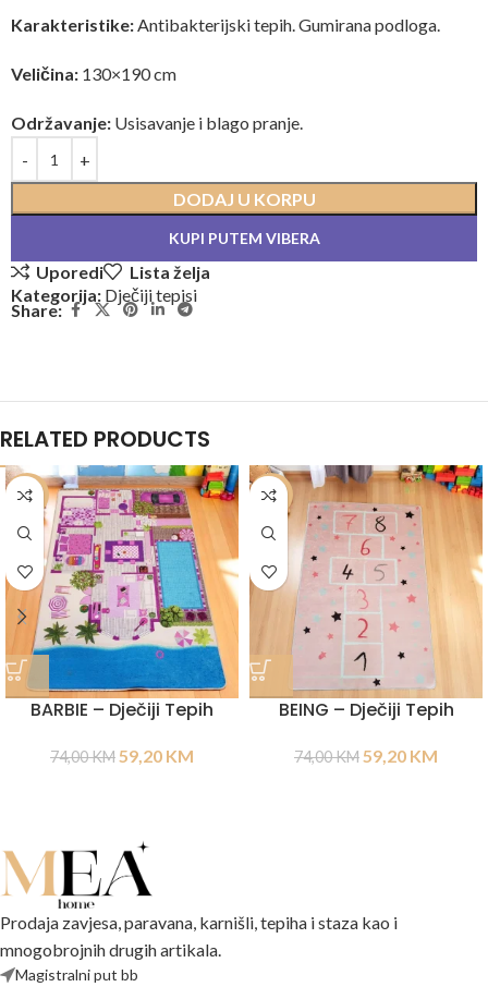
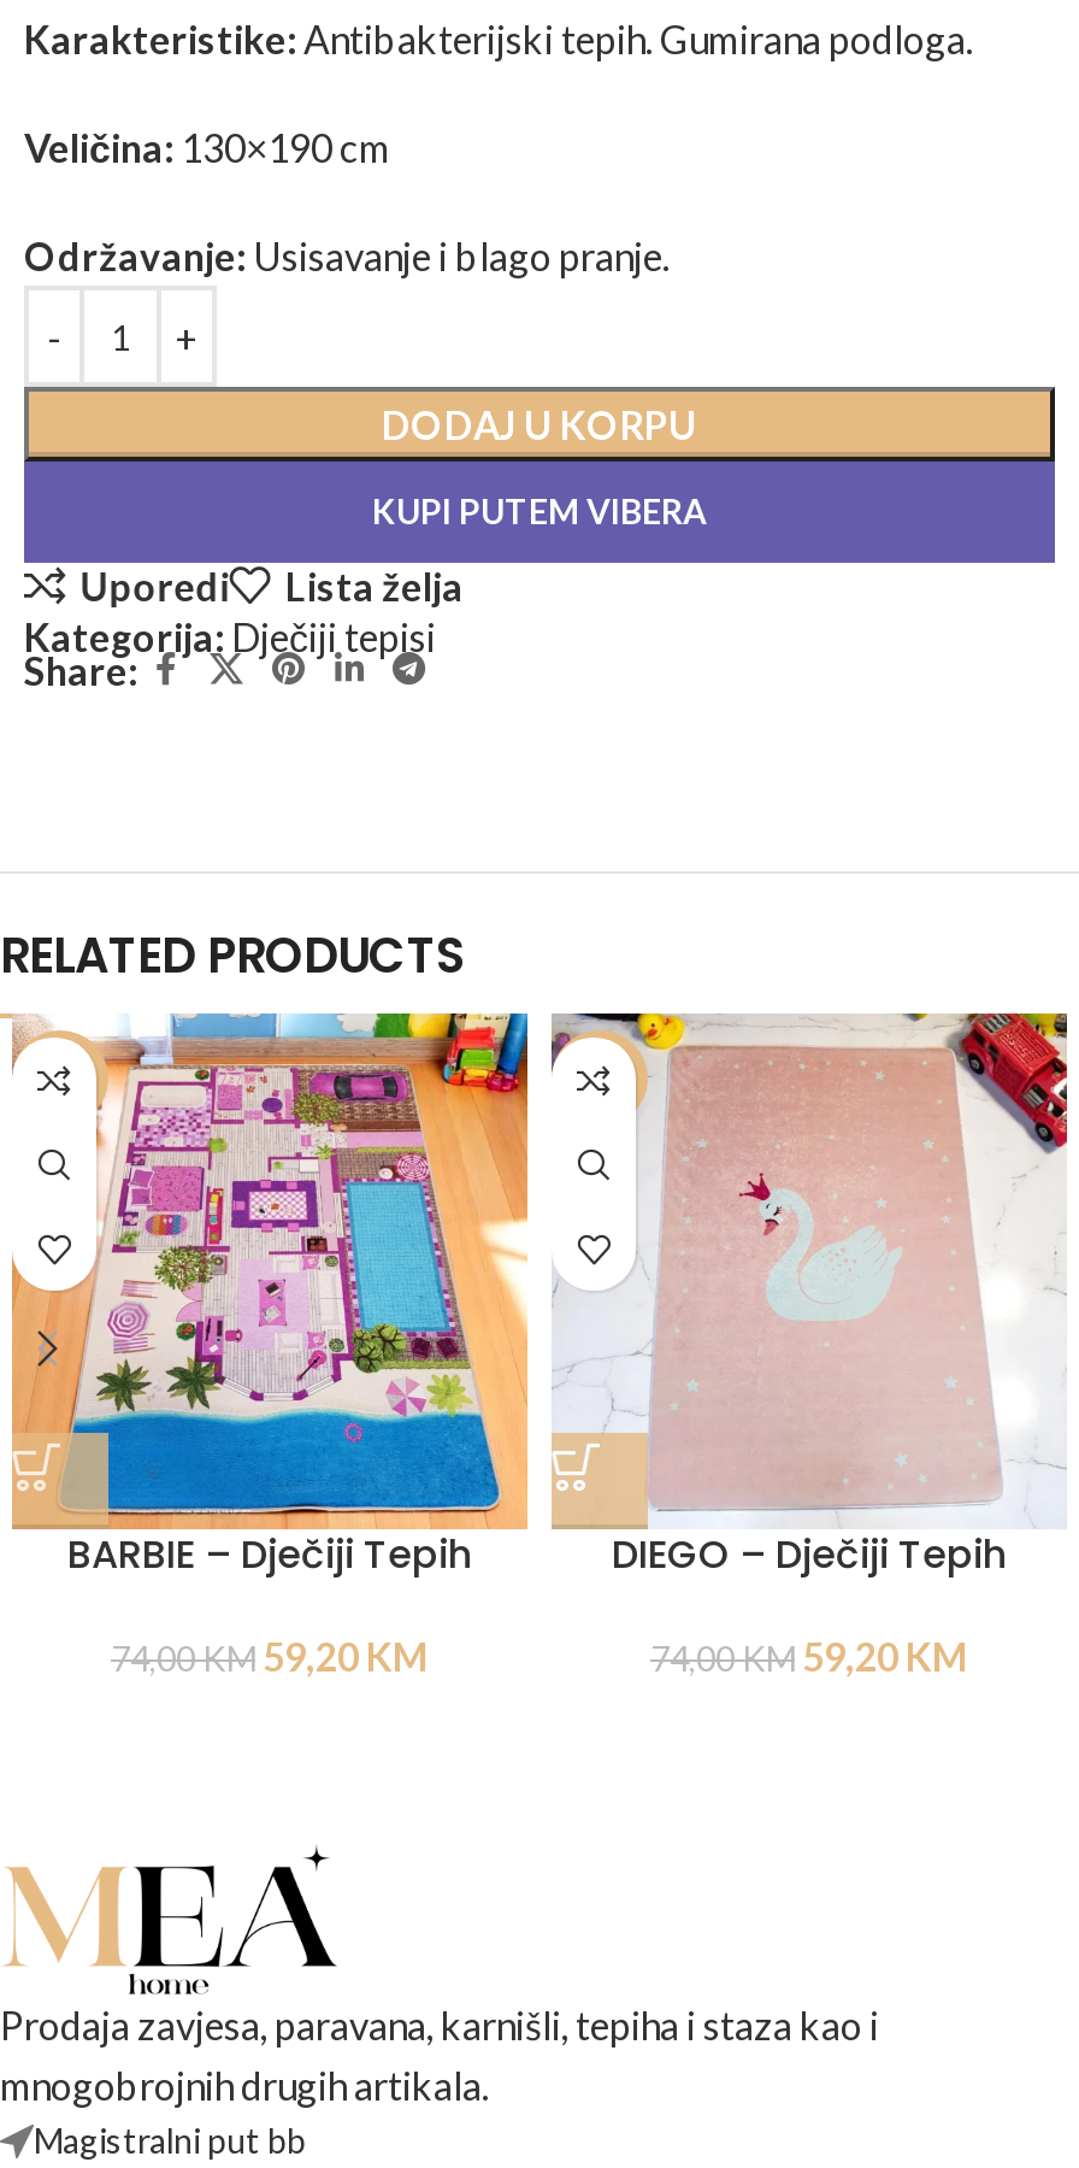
[248,464,484,723] [image] | BEING – Dječiji Tepih -> [552,1011,1069,1584] [image] | DIEGO – Dječiji Tepih

